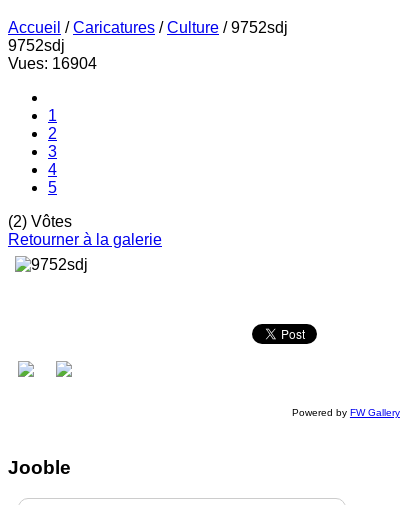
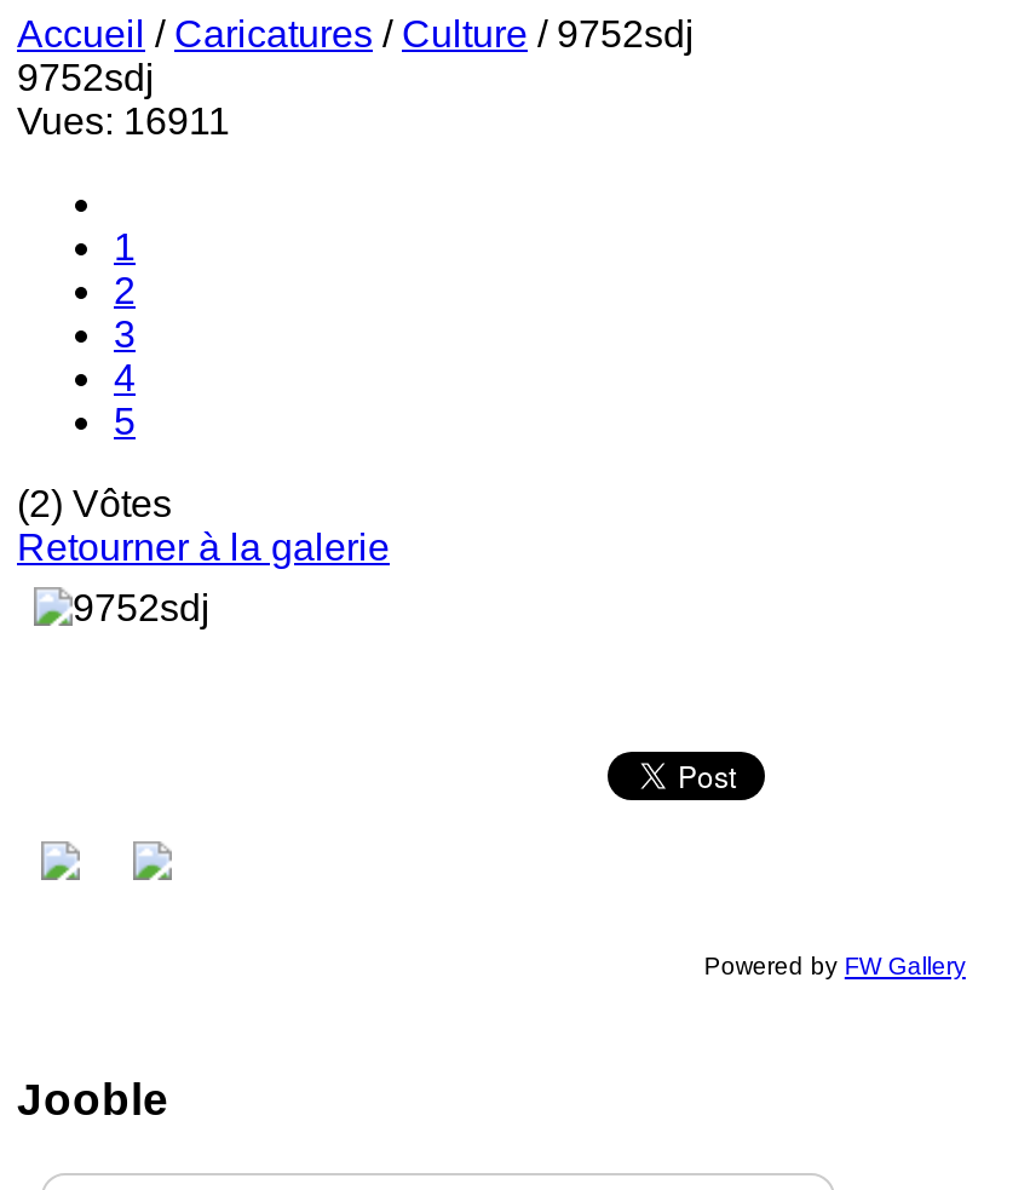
[8,55,97,72] Vues: 16904 -> [17,101,230,143] Vues: 16911

